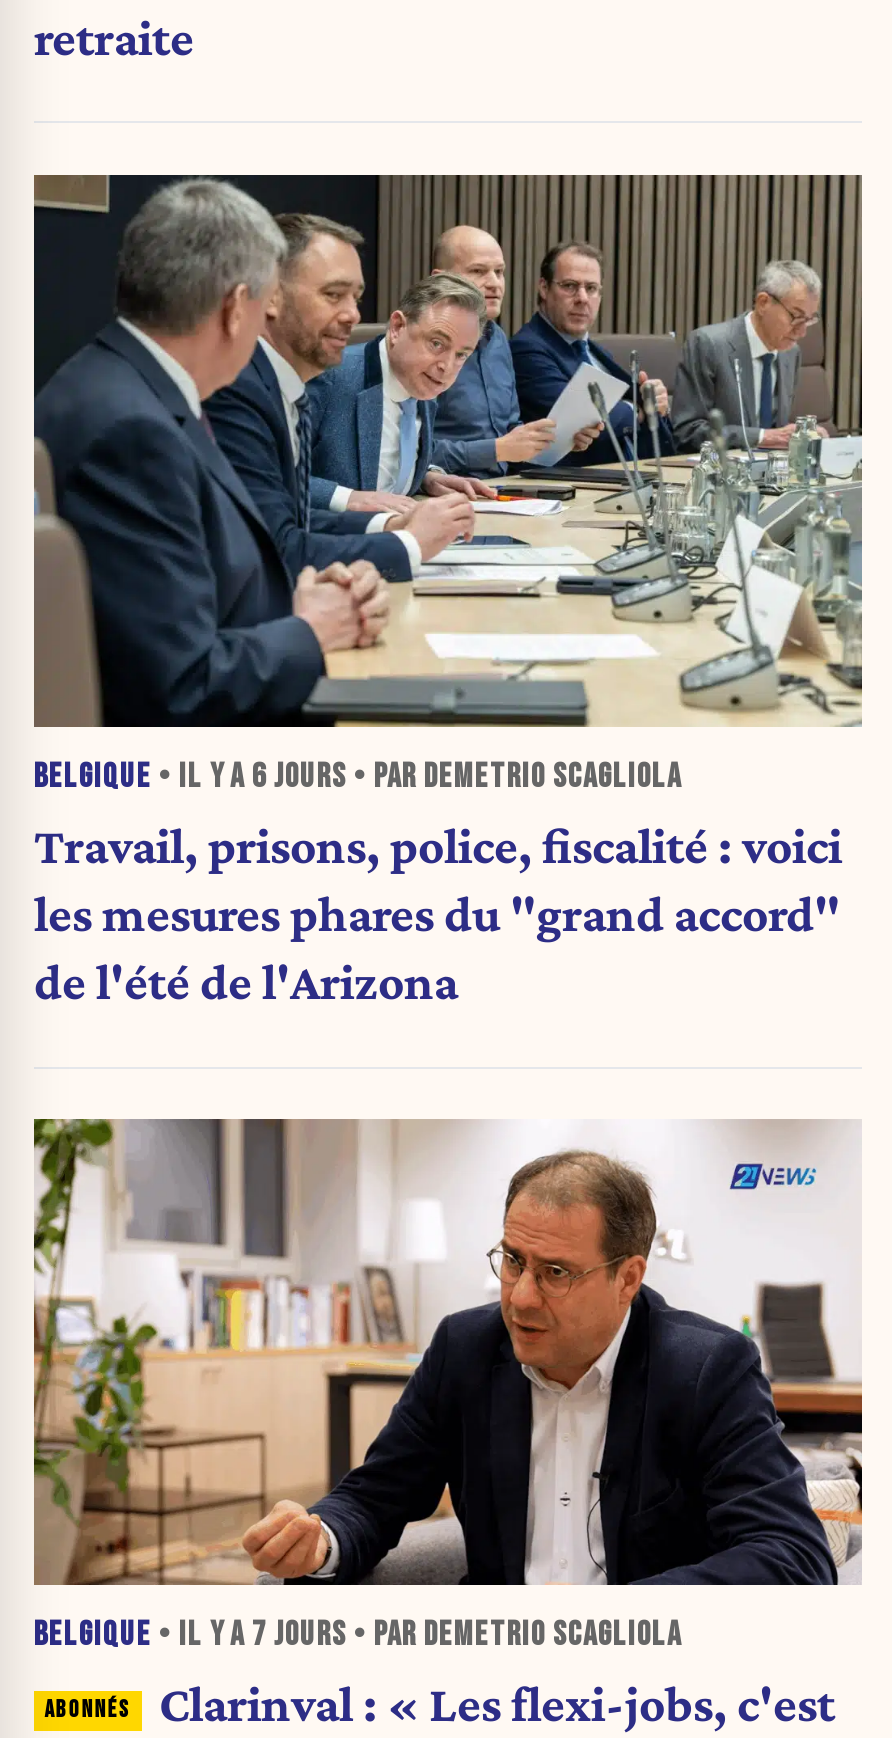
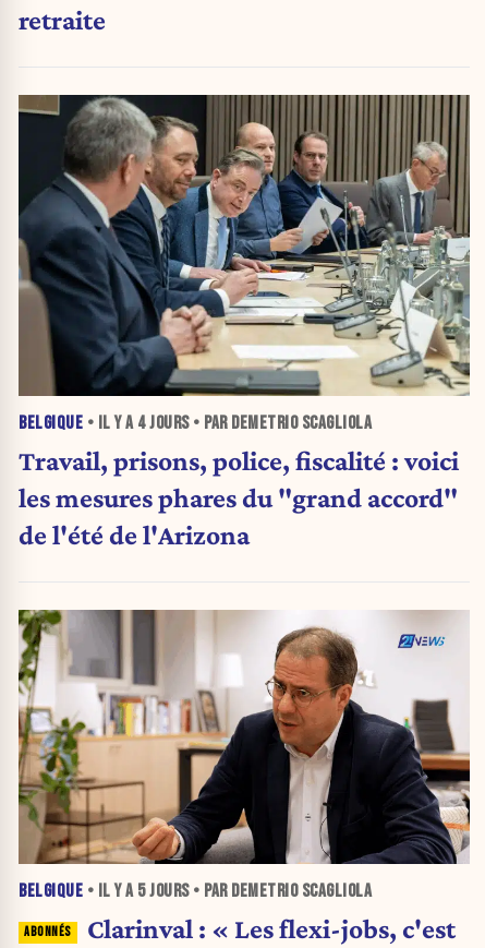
[34,757,682,797] BELGIQUE • IL Y A 6 JOURS • PAR DEMETRIO SCAGLIOLA -> [19,413,372,434] BELGIQUE • IL Y A 4 JOURS • PAR DEMETRIO SCAGLIOLA
[34,1614,682,1654] BELGIQUE • IL Y A 7 JOURS • PAR DEMETRIO SCAGLIOLA -> [19,880,372,902] BELGIQUE • IL Y A 5 JOURS • PAR DEMETRIO SCAGLIOLA

